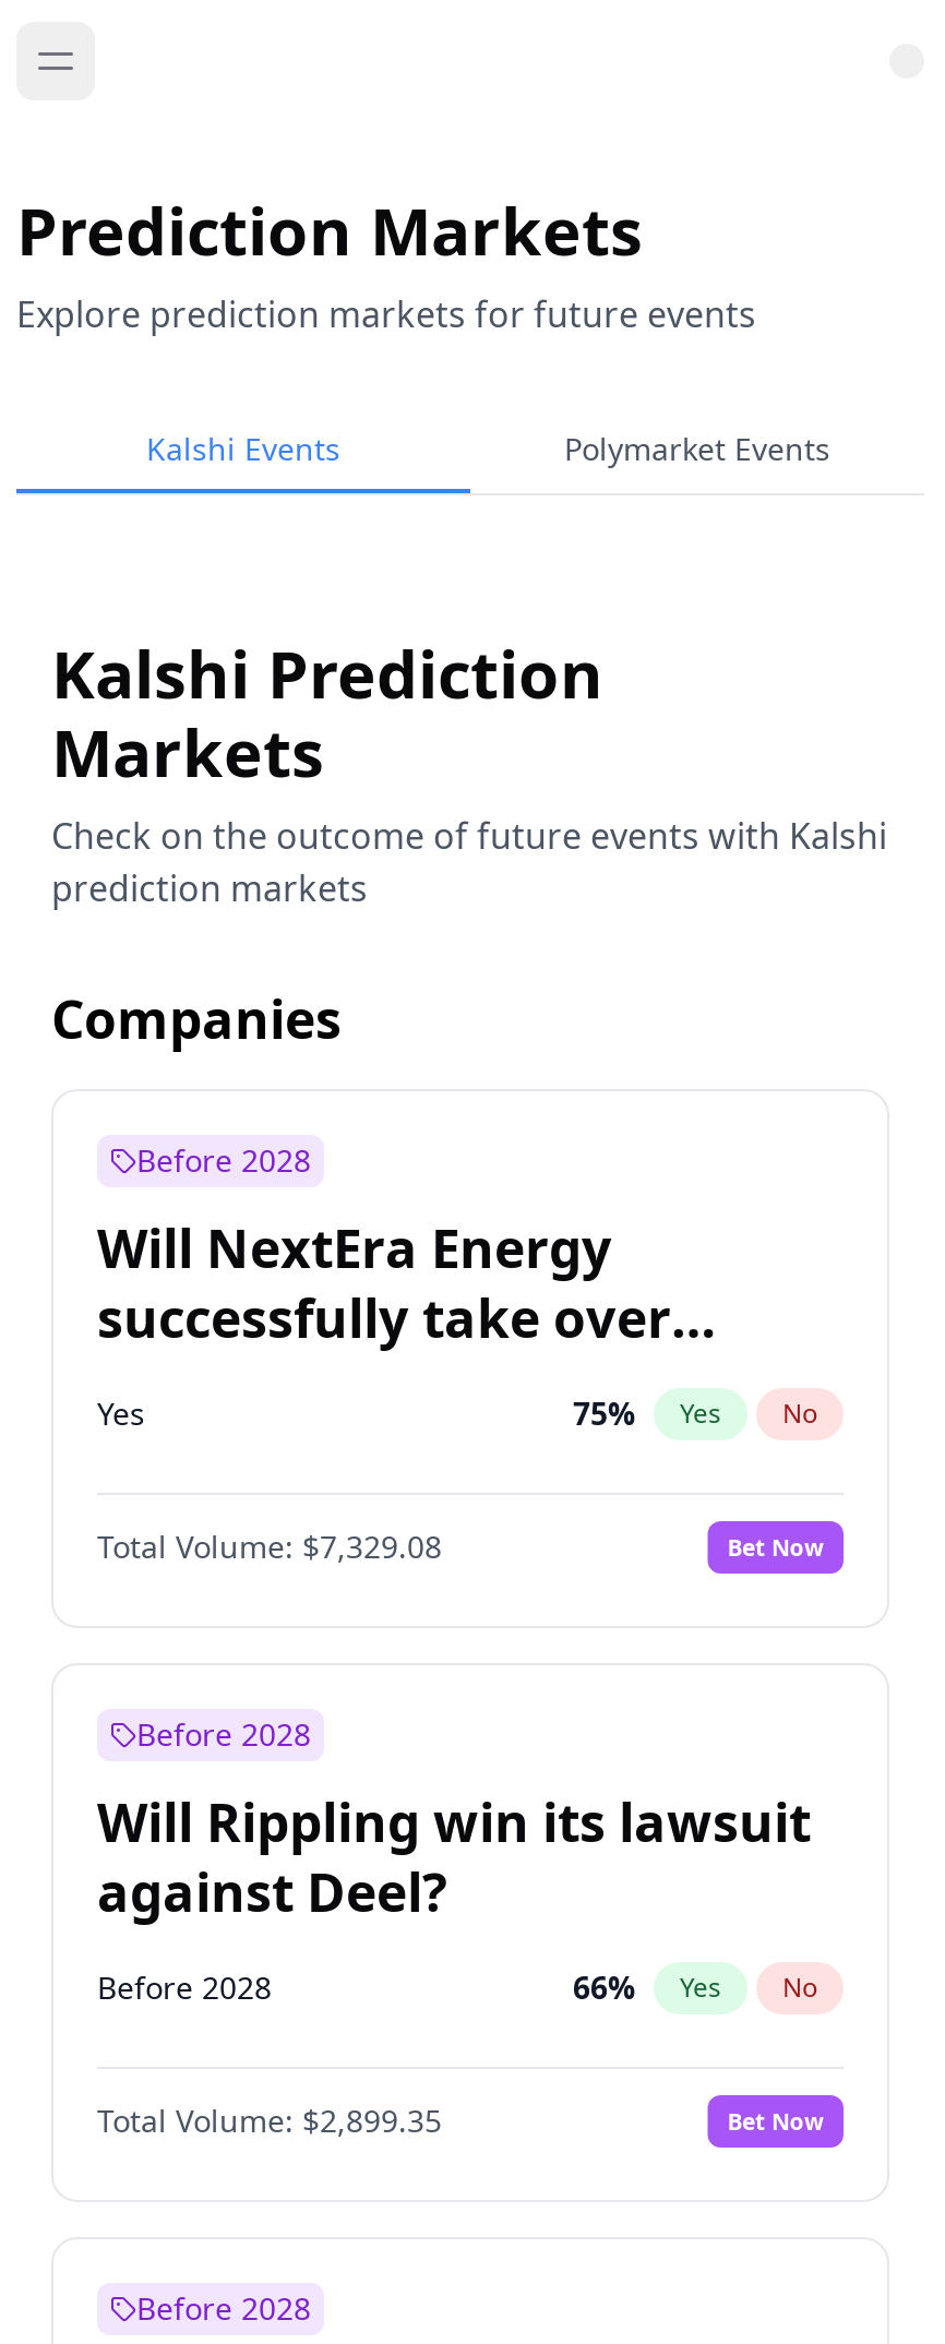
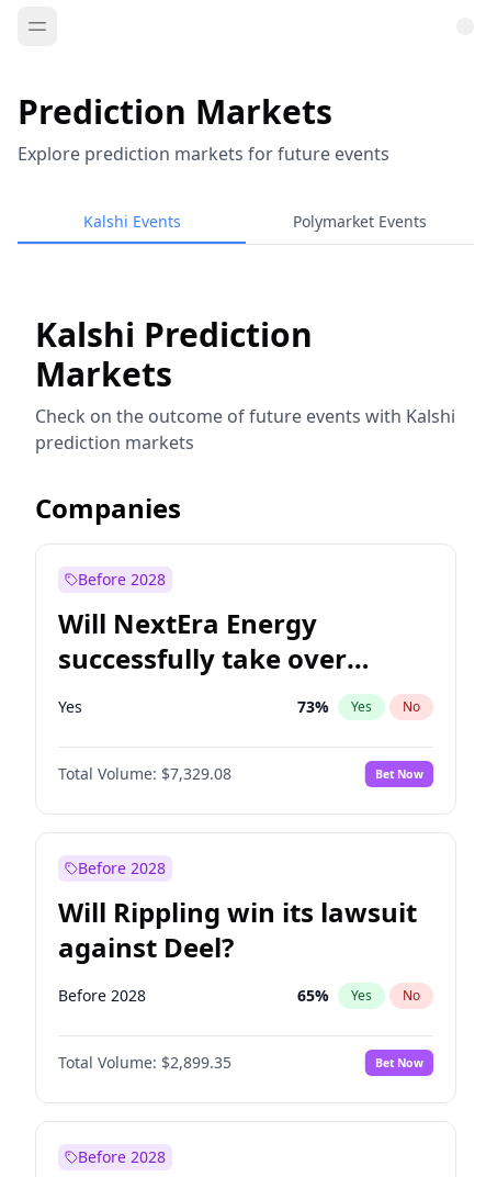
[573,1392,636,1434] 75% -> [297,696,329,717] 73%
[573,1966,817,2008] 66% Yes No -> [297,985,420,1006] 65% Yes No

